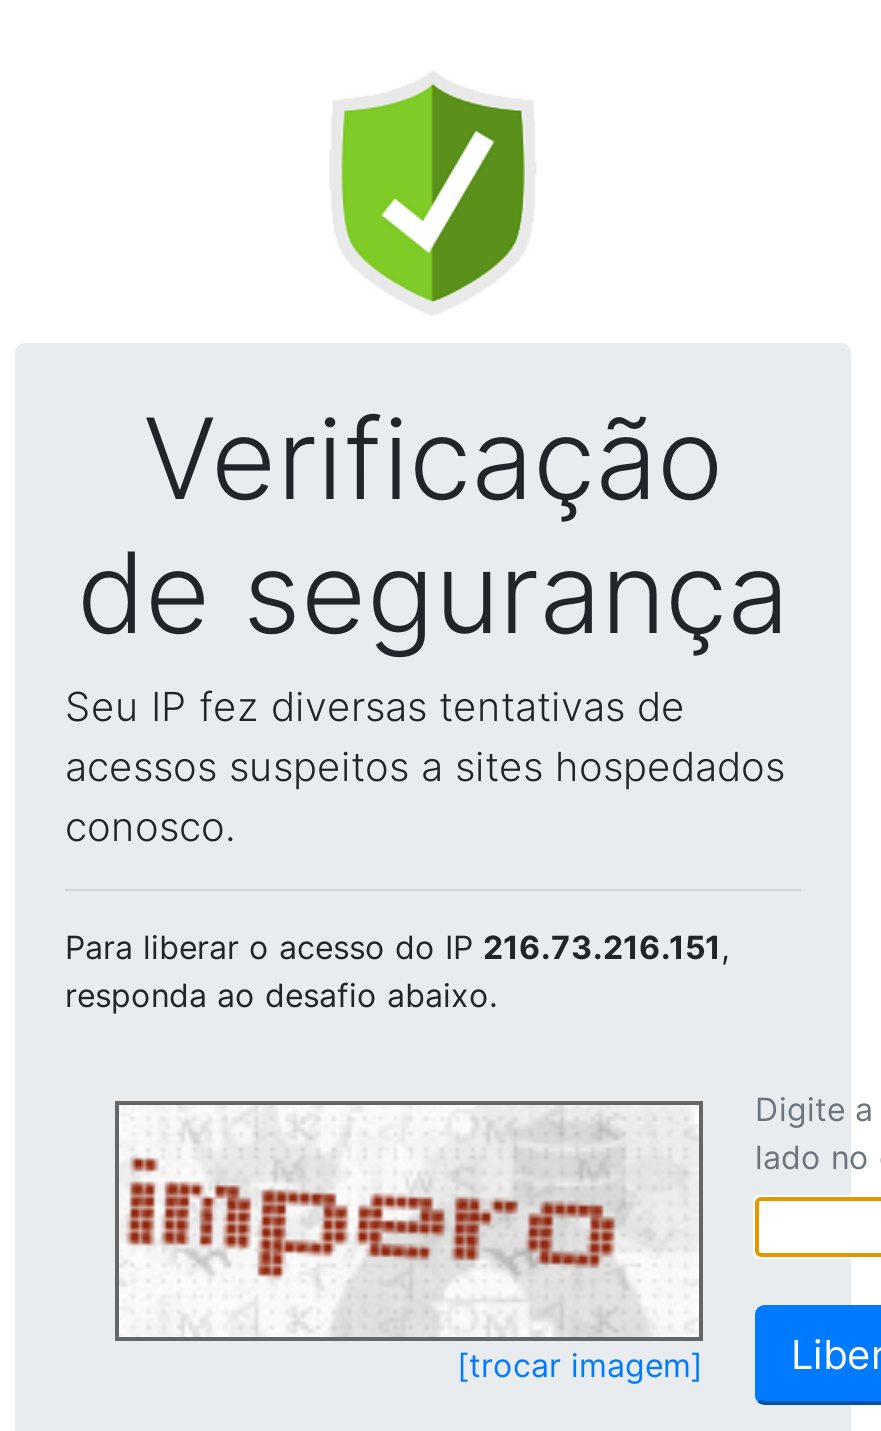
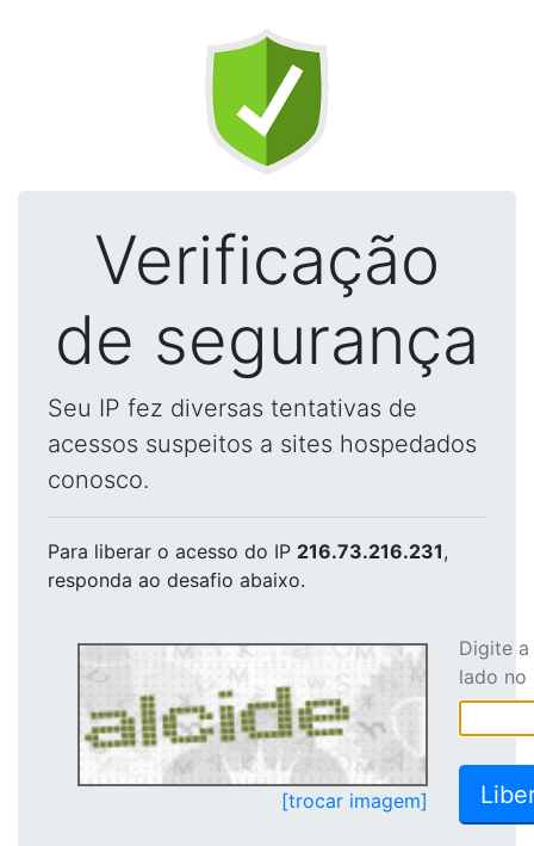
[65,927,729,967] Para liberar o acesso do IP 216.73.216.151, -> [48,539,448,563] Para liberar o acesso do IP 216.73.216.231,
[123,1109,697,1333] [image] -> [83,648,423,782] [image]

